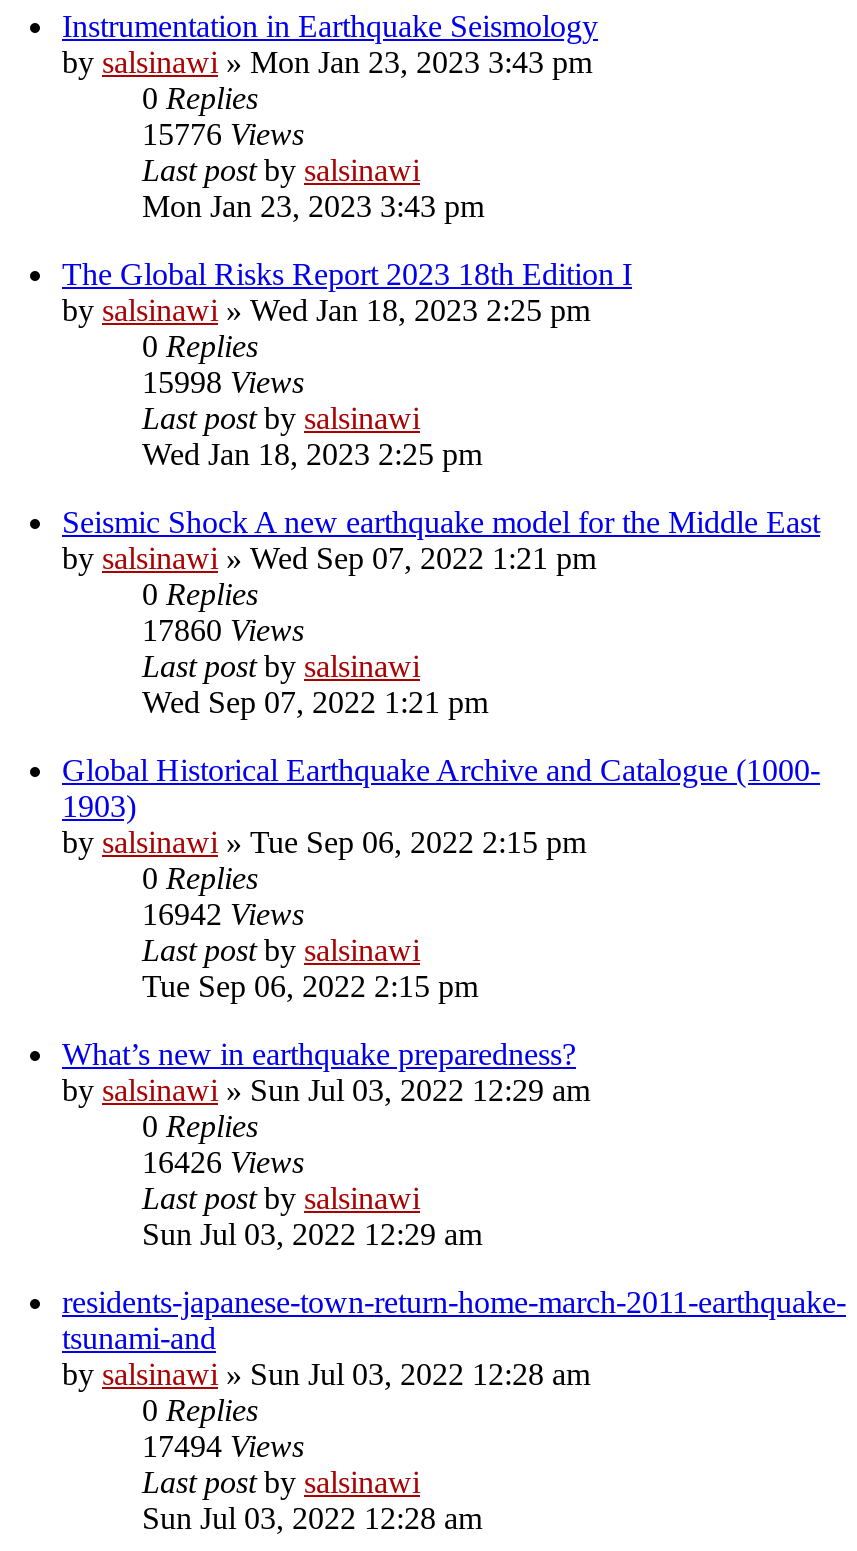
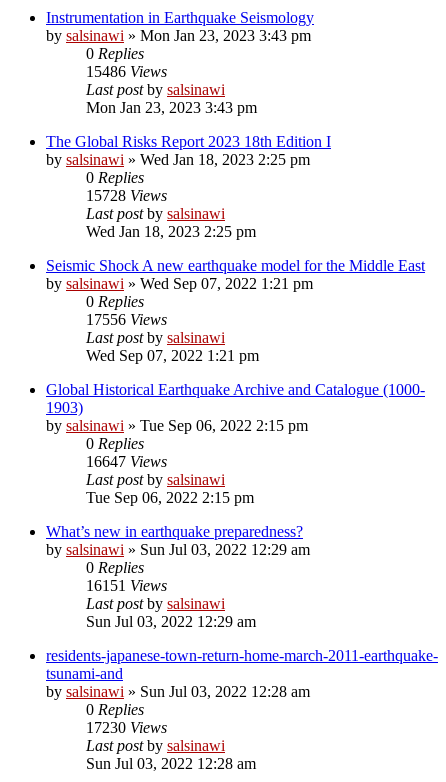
[142,117,304,151] 15776 Views -> [86,63,167,80] 15486 Views
[142,365,304,399] 15998 Views -> [86,187,167,204] 15728 Views
[142,613,304,647] 17860 Views -> [86,311,167,328] 17556 Views
[142,897,304,931] 16942 Views -> [86,453,167,470] 16647 Views
[142,1145,304,1179] 16426 Views -> [86,577,167,594] 16151 Views
[142,1429,304,1463] 17494 Views -> [86,719,167,736] 17230 Views

